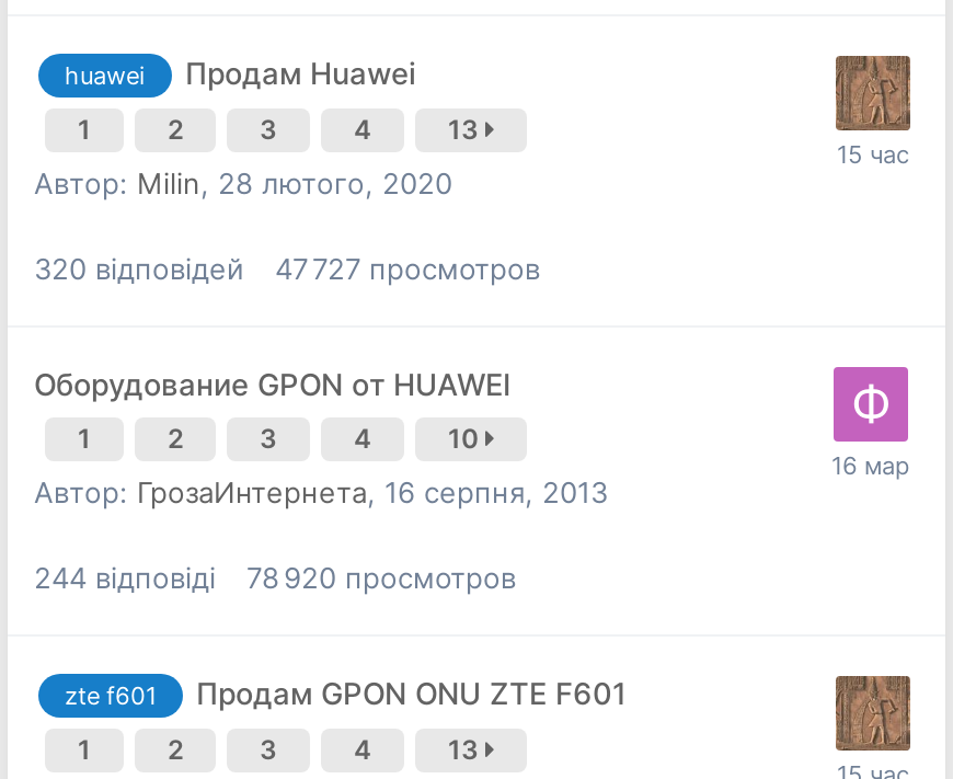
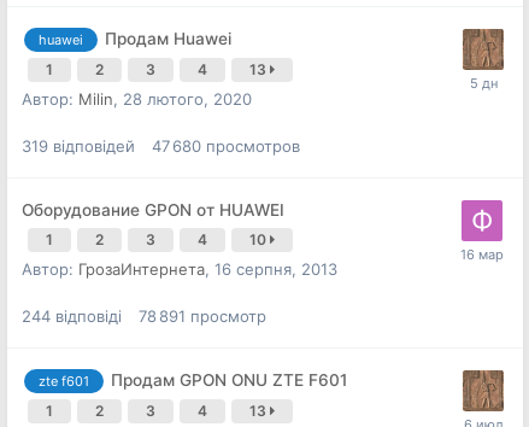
[34,251,244,286] 320 відповідей -> [22,136,135,155] 319 відповідей
[275,251,540,286] 47 727 просмотров -> [152,136,300,155] 47 680 просмотров
[34,560,516,595] 244 відповіді 78 920 просмотров -> [22,306,266,326] 244 відповіді 78 891 просмотр

